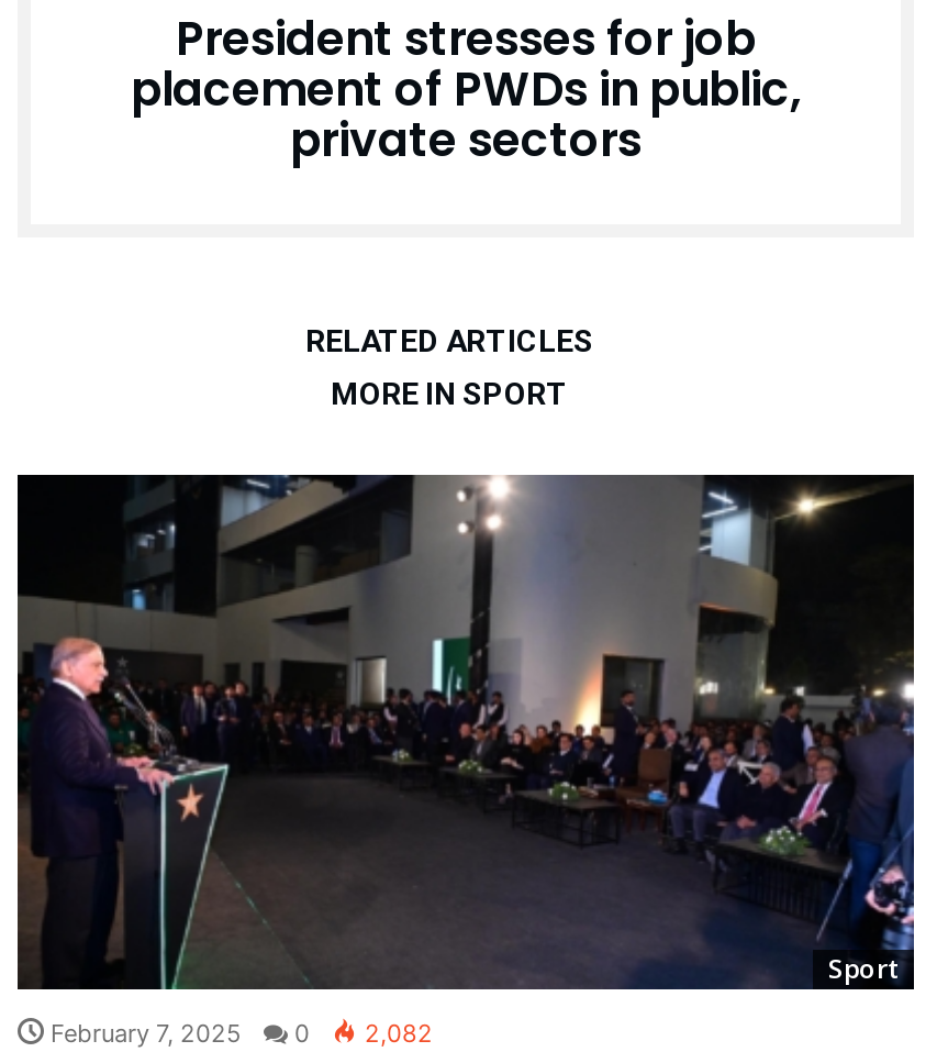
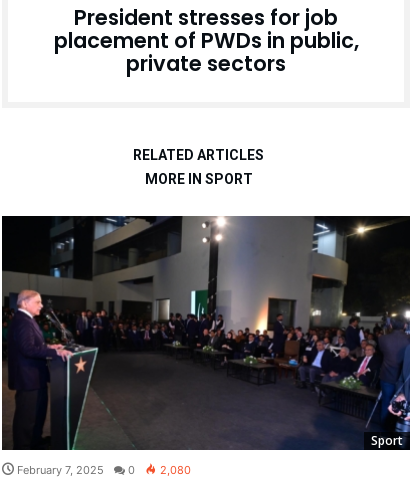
[51,1019,433,1050] February 7, 2025 0 2,082 -> [17,463,191,477] February 7, 2025 0 2,080

